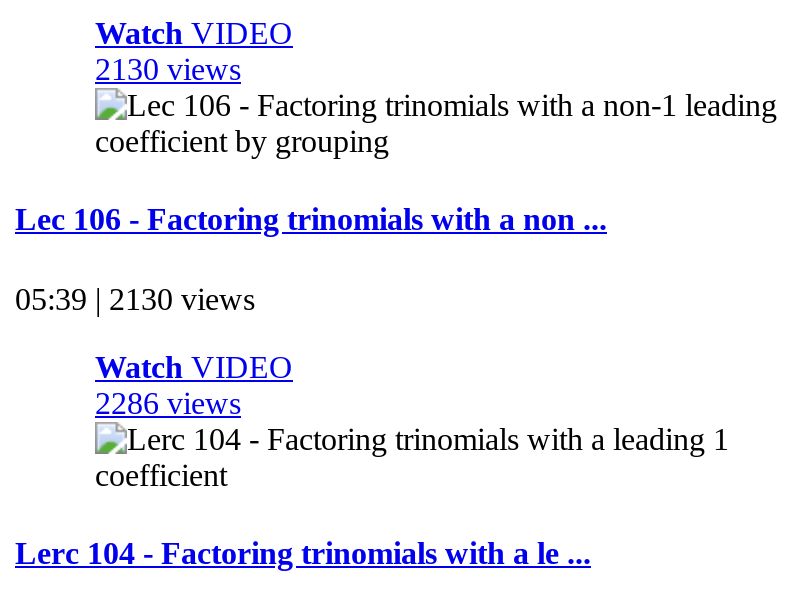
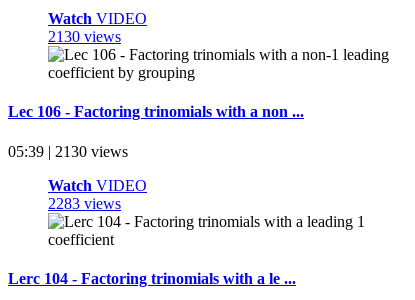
[95,385,241,419] 2286 views -> [48,194,121,211] 2283 views

